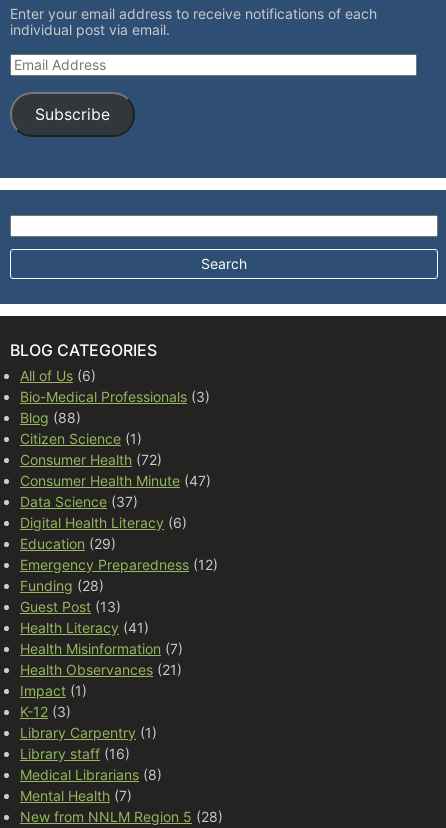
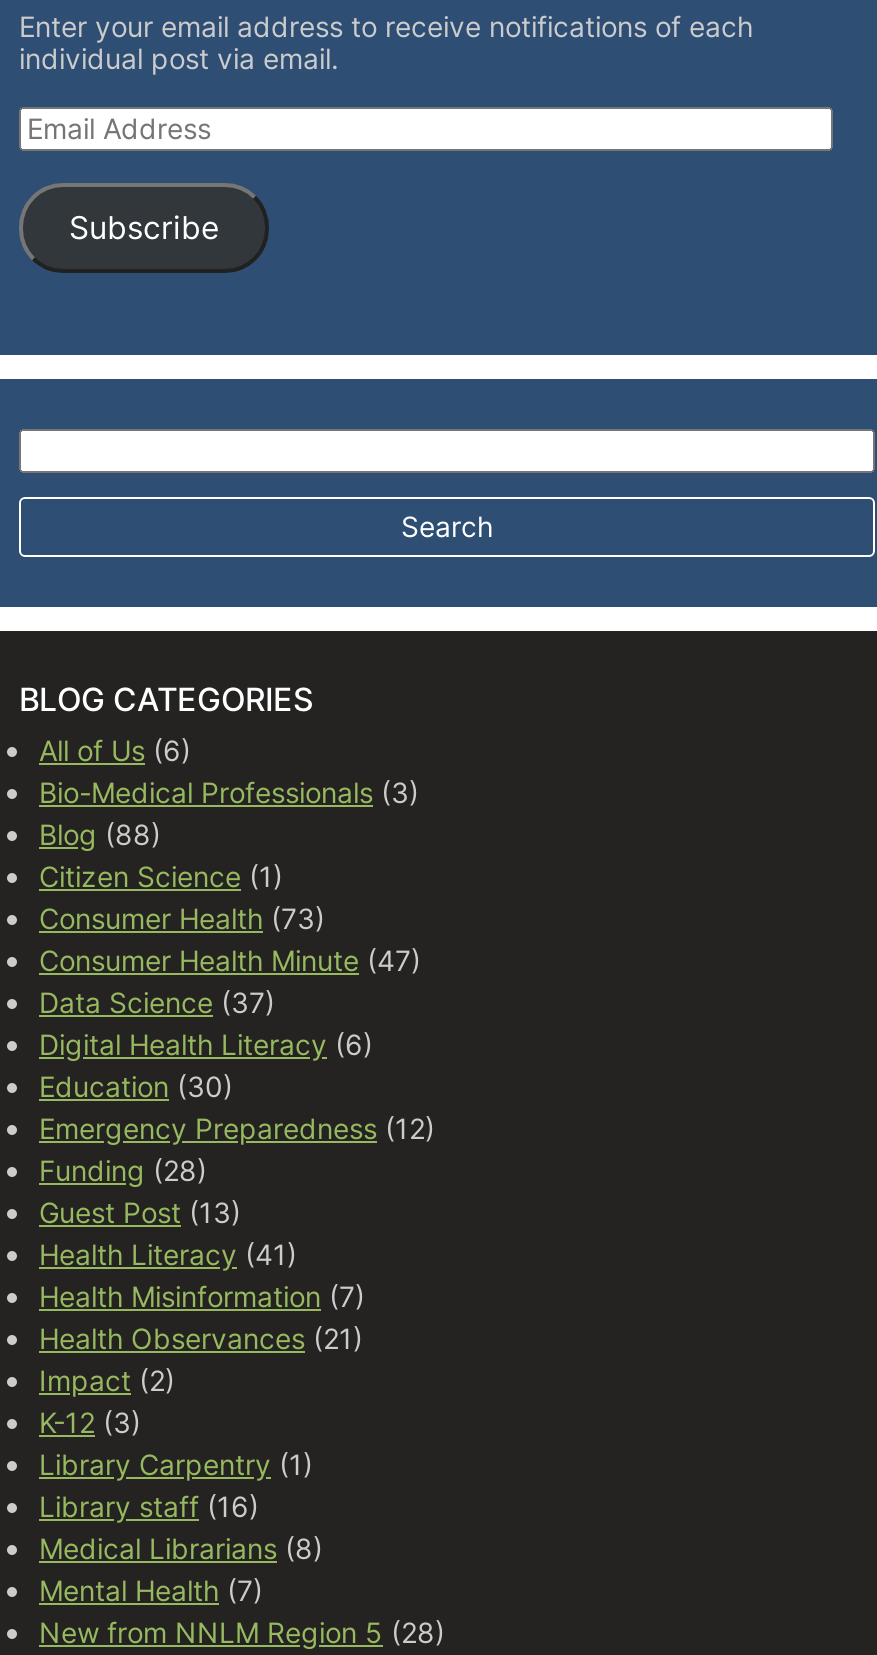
[20,451,162,468] Consumer Health (72) -> [39,901,325,935] Consumer Health (73)
[20,535,116,552] Education (29) -> [39,1069,233,1103] Education (30)
[20,682,87,699] Impact (1) -> [39,1363,175,1397] Impact (2)

